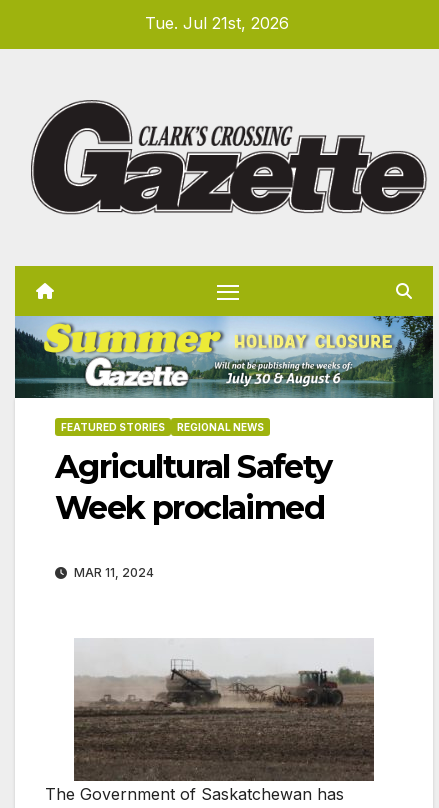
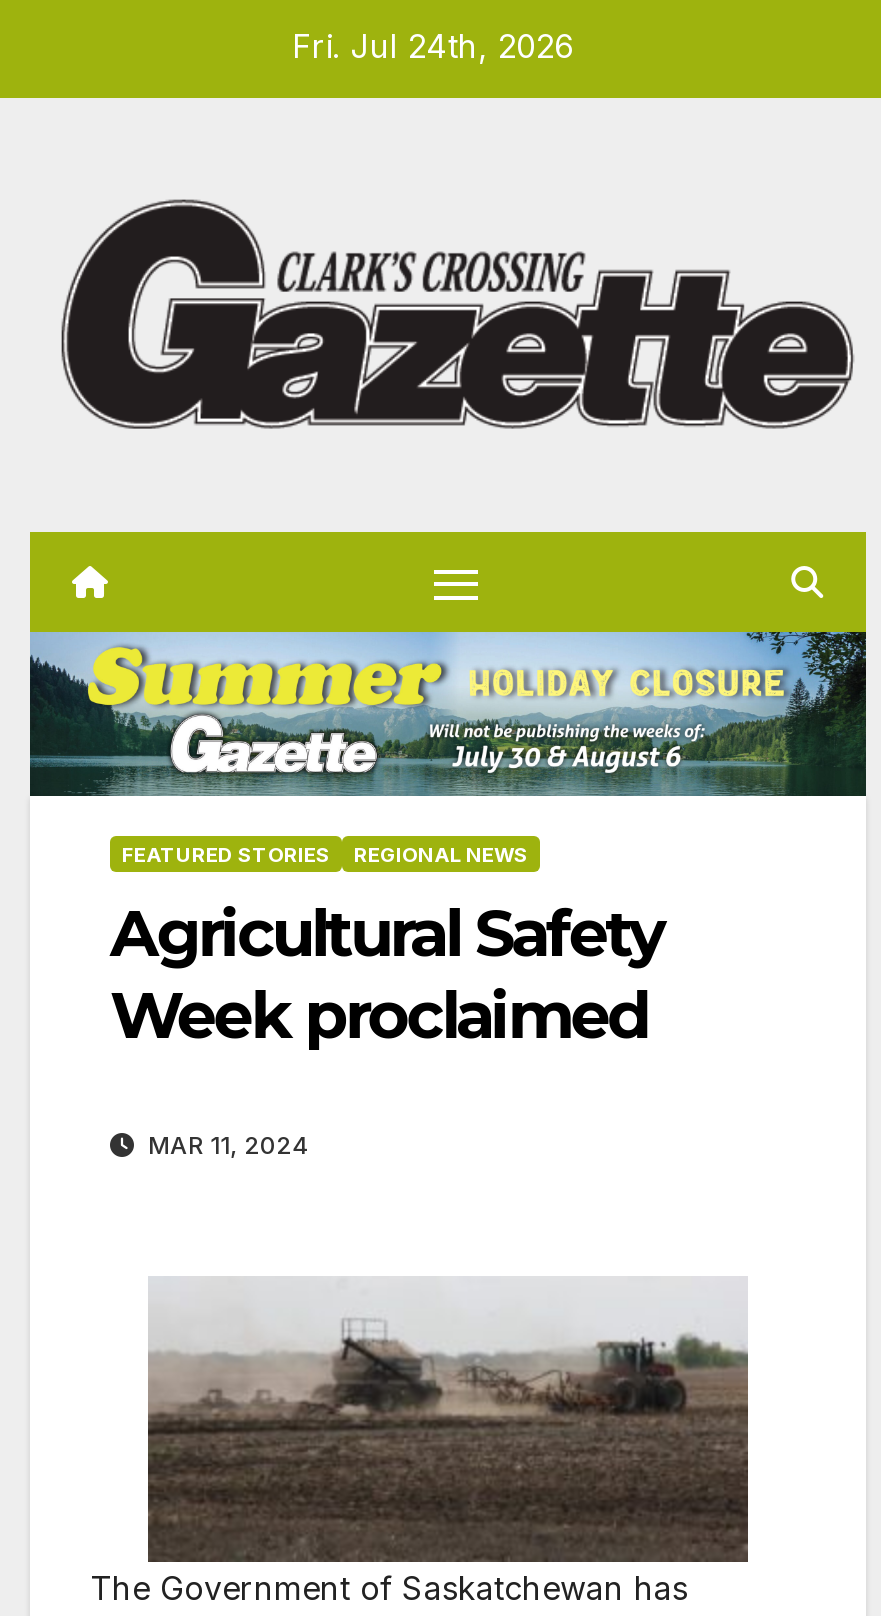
[144,13,288,33] Tue. Jul 21st, 2026 -> [292,26,574,66] Fri. Jul 24th, 2026

